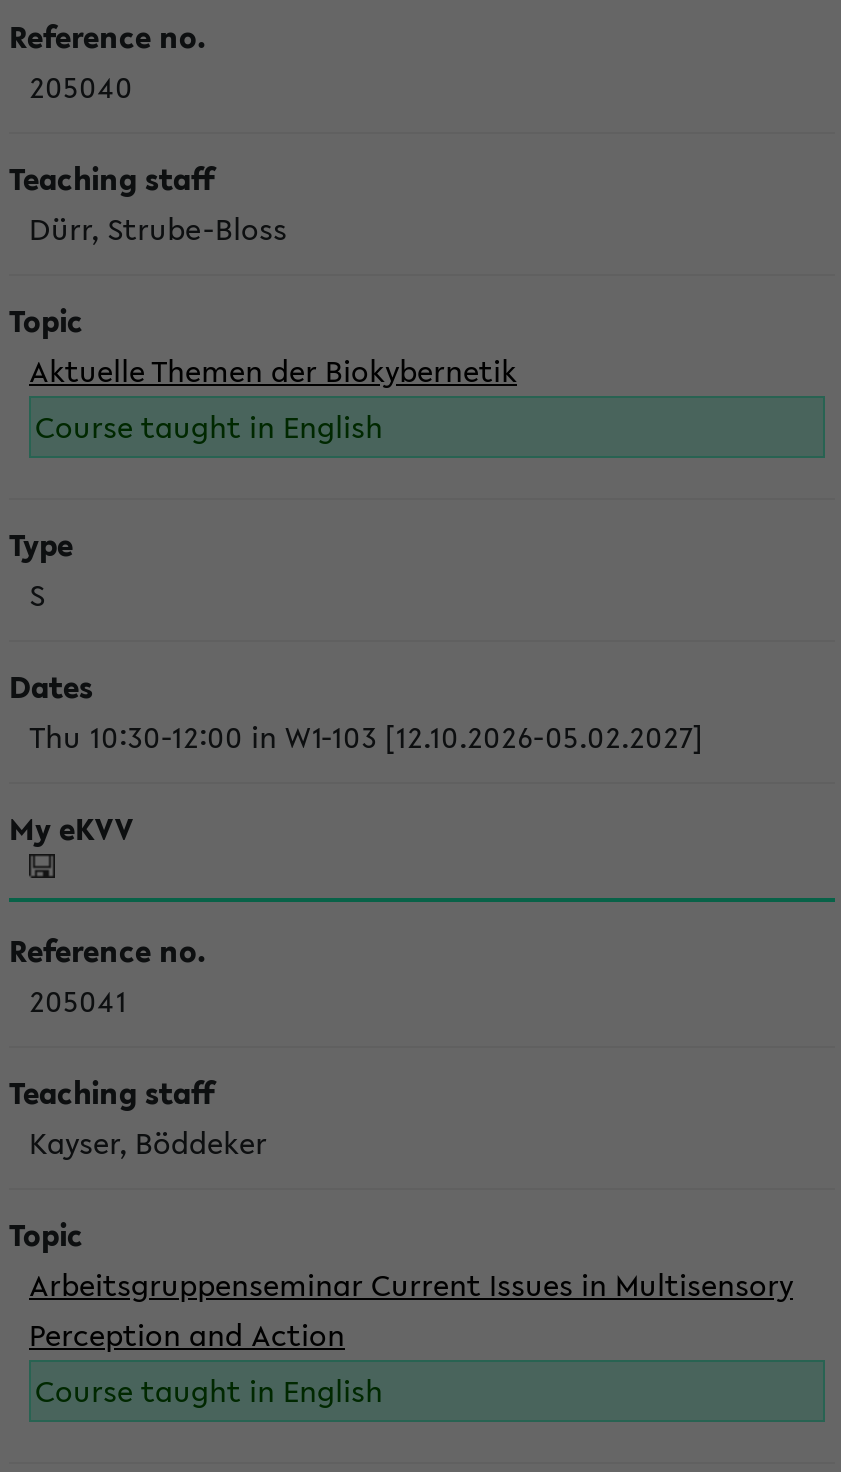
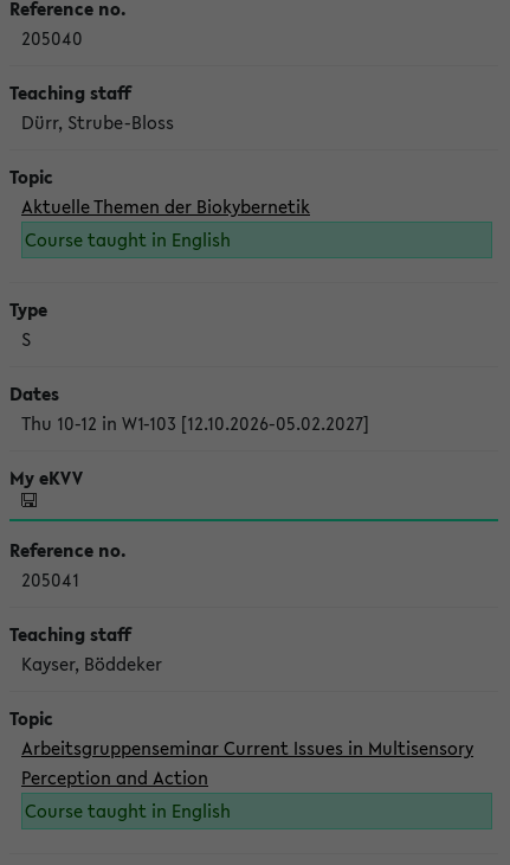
[29,714,703,758] Thu 10:30-12:00 in W1-103 [12.10.2026-05.02.2027] -> [21,410,369,436] Thu 10-12 in W1-103 [12.10.2026-05.02.2027]

